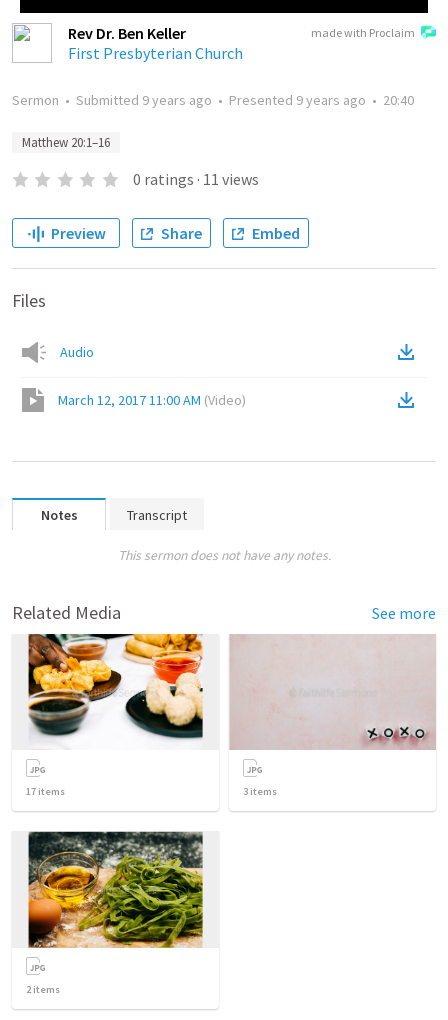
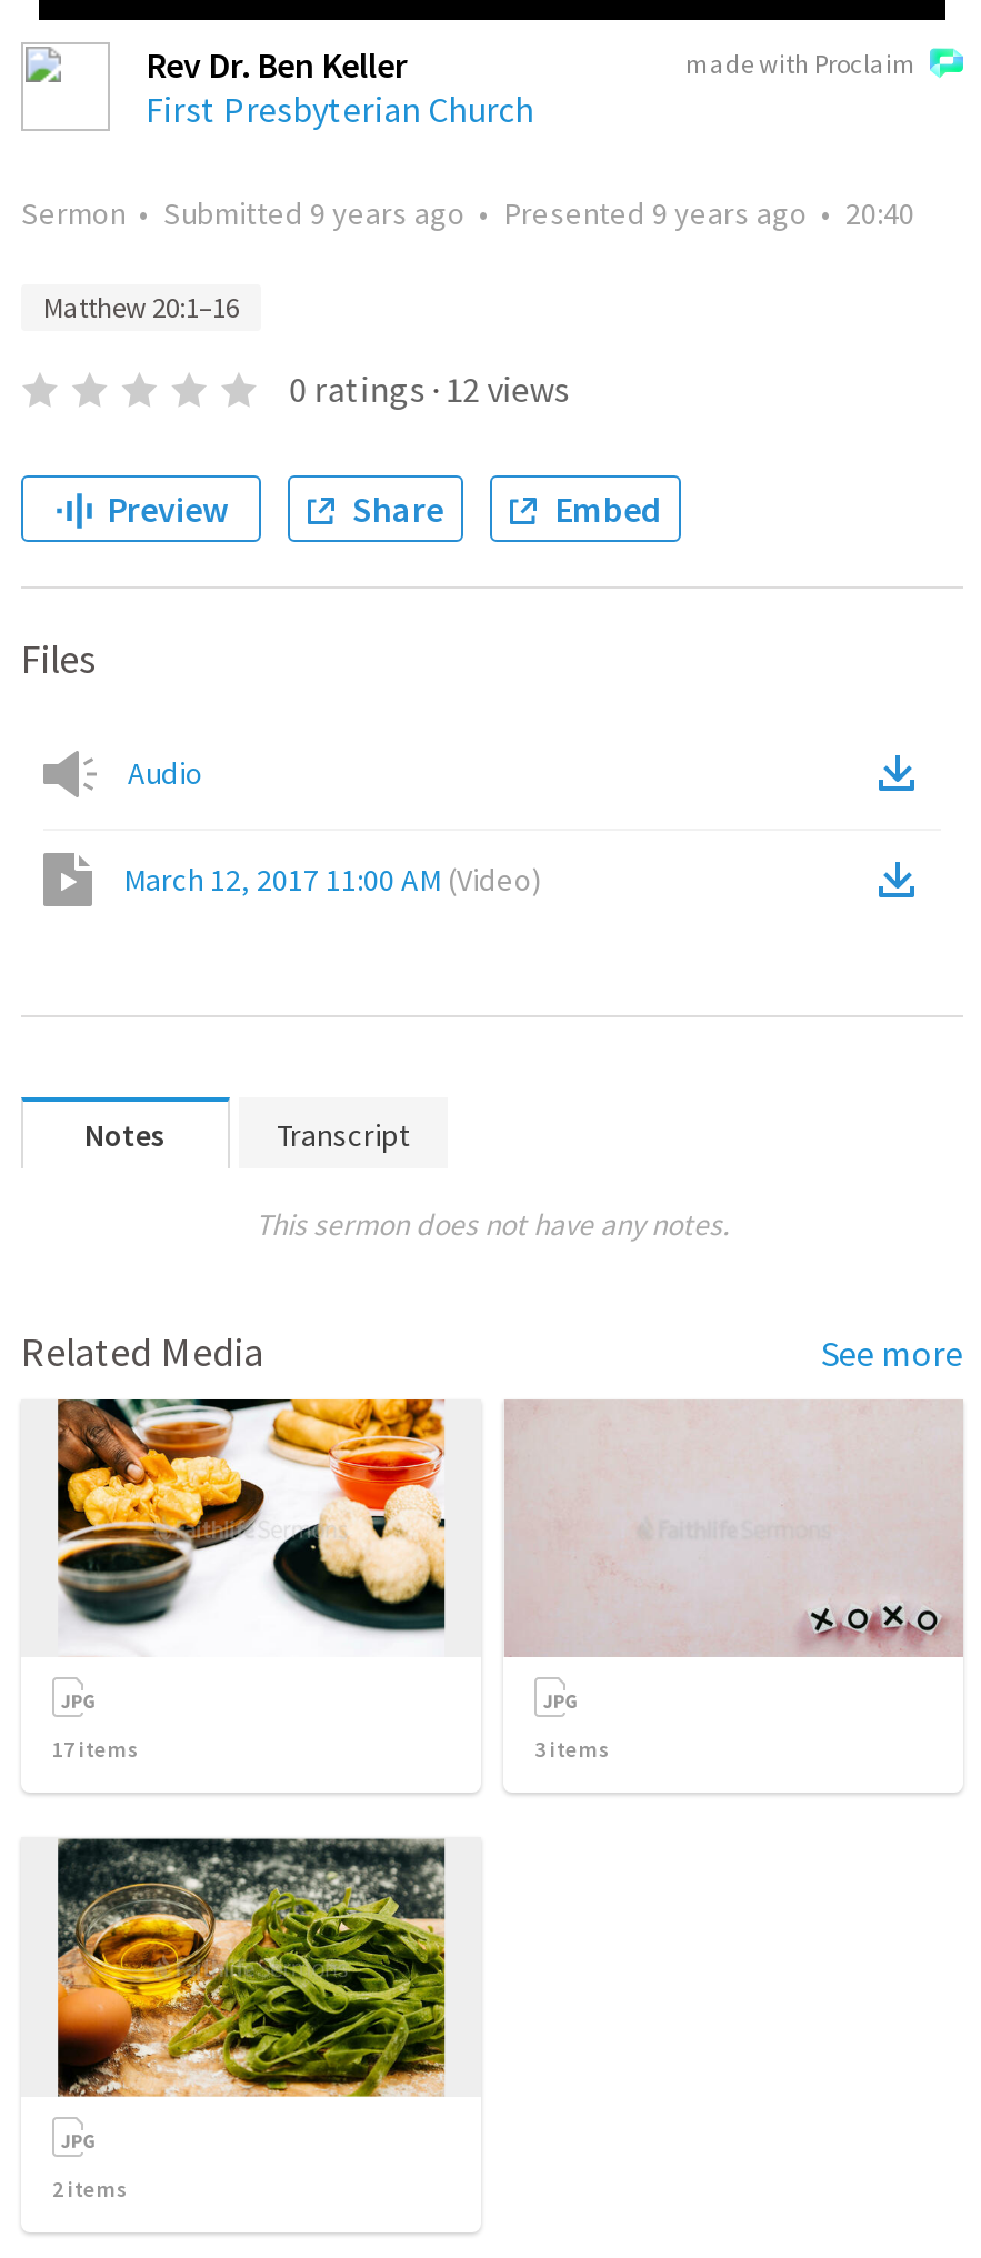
[133,169,259,189] 0 ratings · 11 views -> [289,367,569,411] 0 ratings · 12 views

